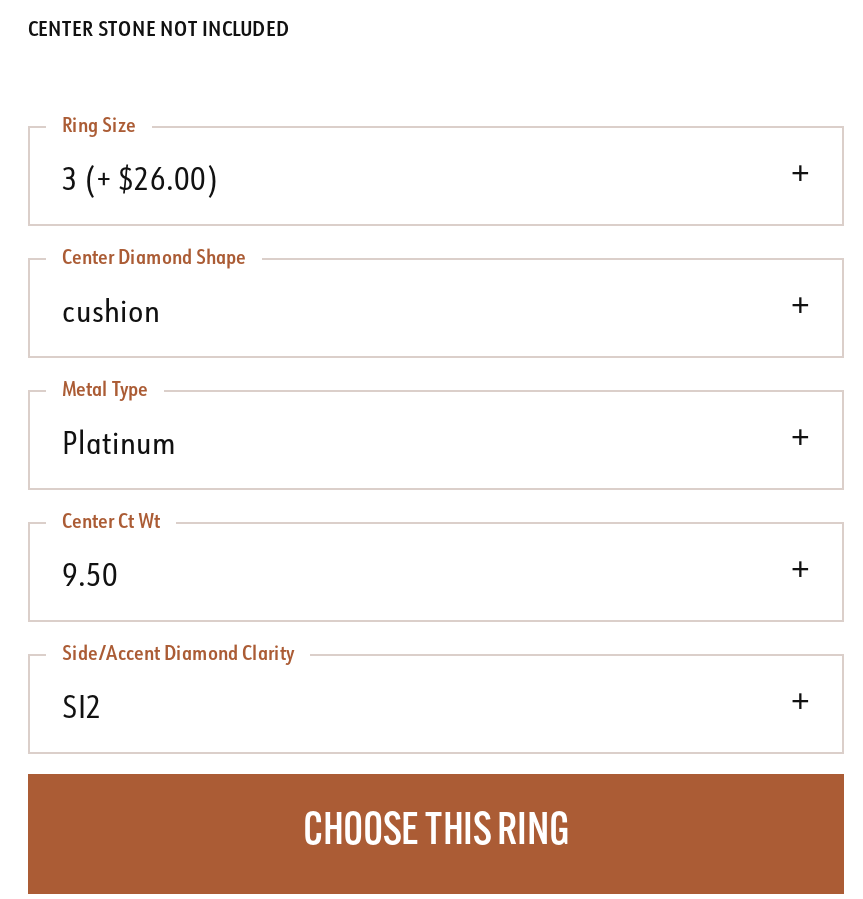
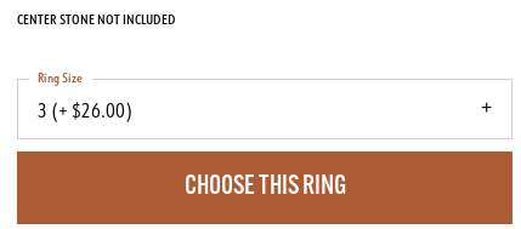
[62,244,246,270] Center Diamond Shape -> none
[62,290,160,330] cushion -> none
[62,376,148,402] Metal Type -> none
[62,422,176,462] Platinum -> none
[62,508,160,534] Center Ct Wt -> none
[62,554,118,594] 9.50 -> none
[62,640,294,666] Side/Accent Diamond Clarity -> none
[62,686,102,726] SI2 -> none

